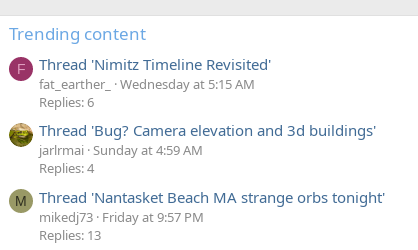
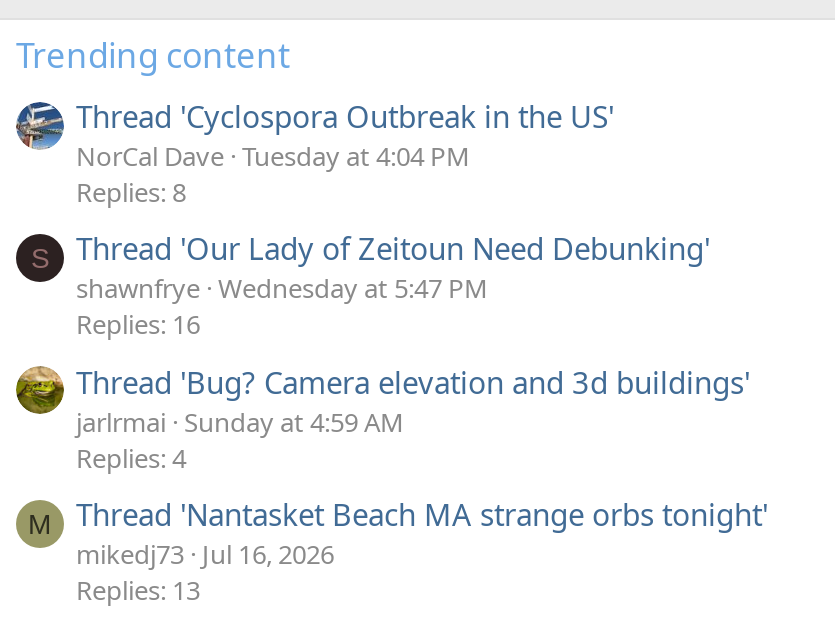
[16,54,271,111] F | Thread 'Nimitz Timeline Revisited' | fat_earther_ Wednesday at 5:15 AM | Replies: 6 -> [31,96,710,342] Thread 'Cyclospora Outbreak in the US' | NorCal Dave Tuesday at 4:04 PM | Replies: 8 | S | Thread 'Our Lady of Zeitoun Need Debunking' | shawnfrye Wednesday at 5:47 PM | Replies: 16
[39,207,204,225] mikedj73 Friday at 9:57 PM -> [76,536,334,572] mikedj73 Jul 16, 2026

